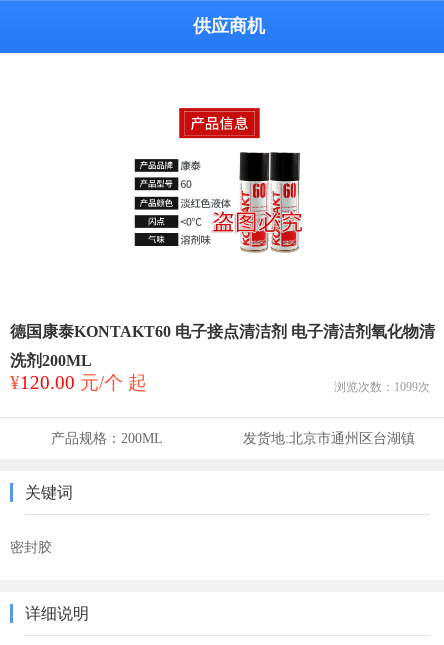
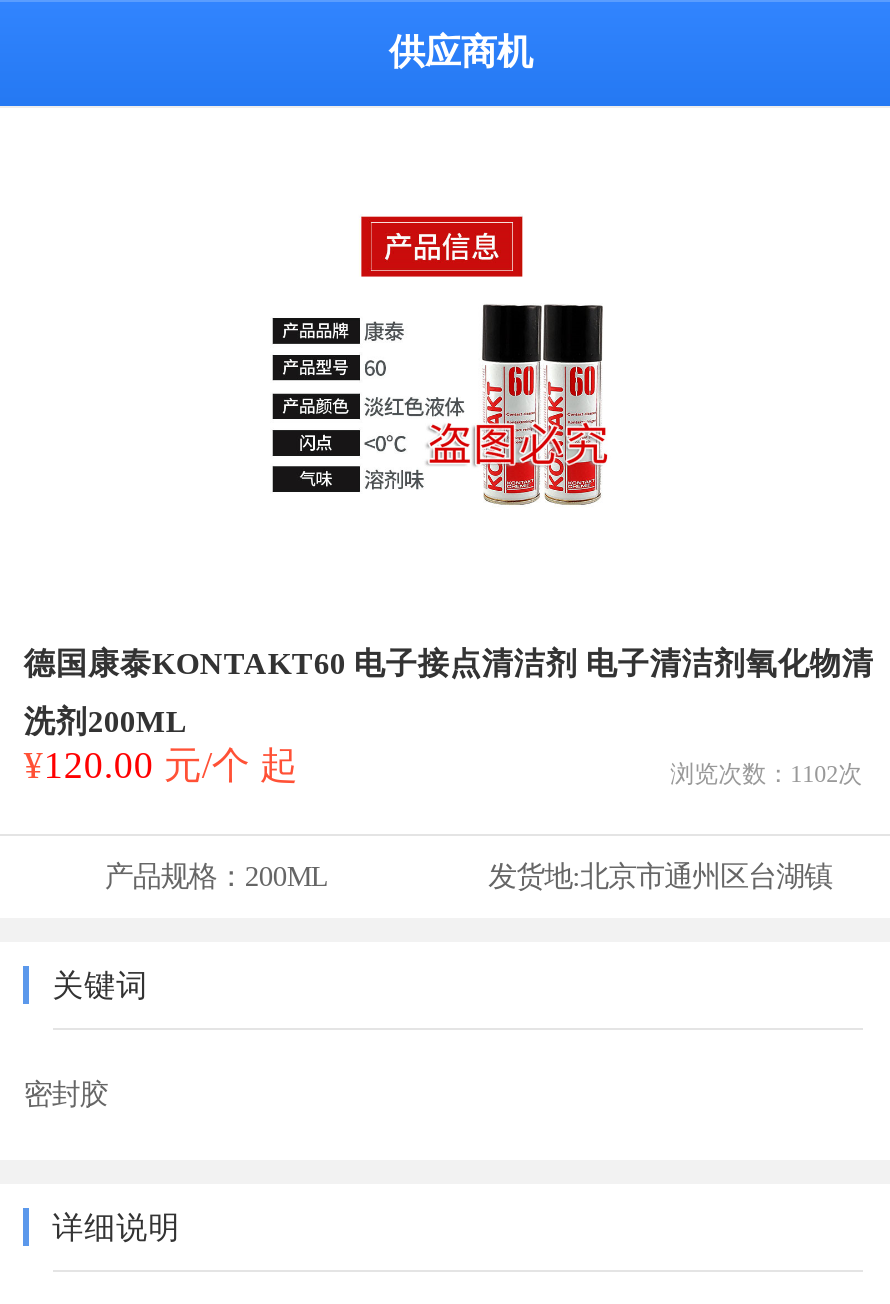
[334,380,430,394] 浏览次数：1099次 -> [670,759,862,787] 浏览次数：1102次

